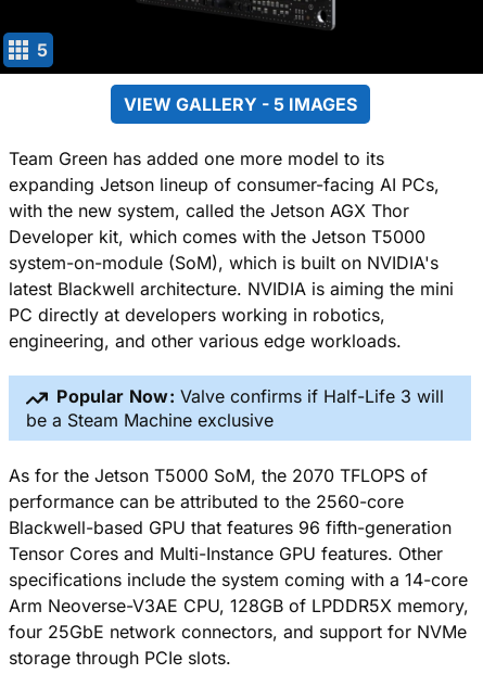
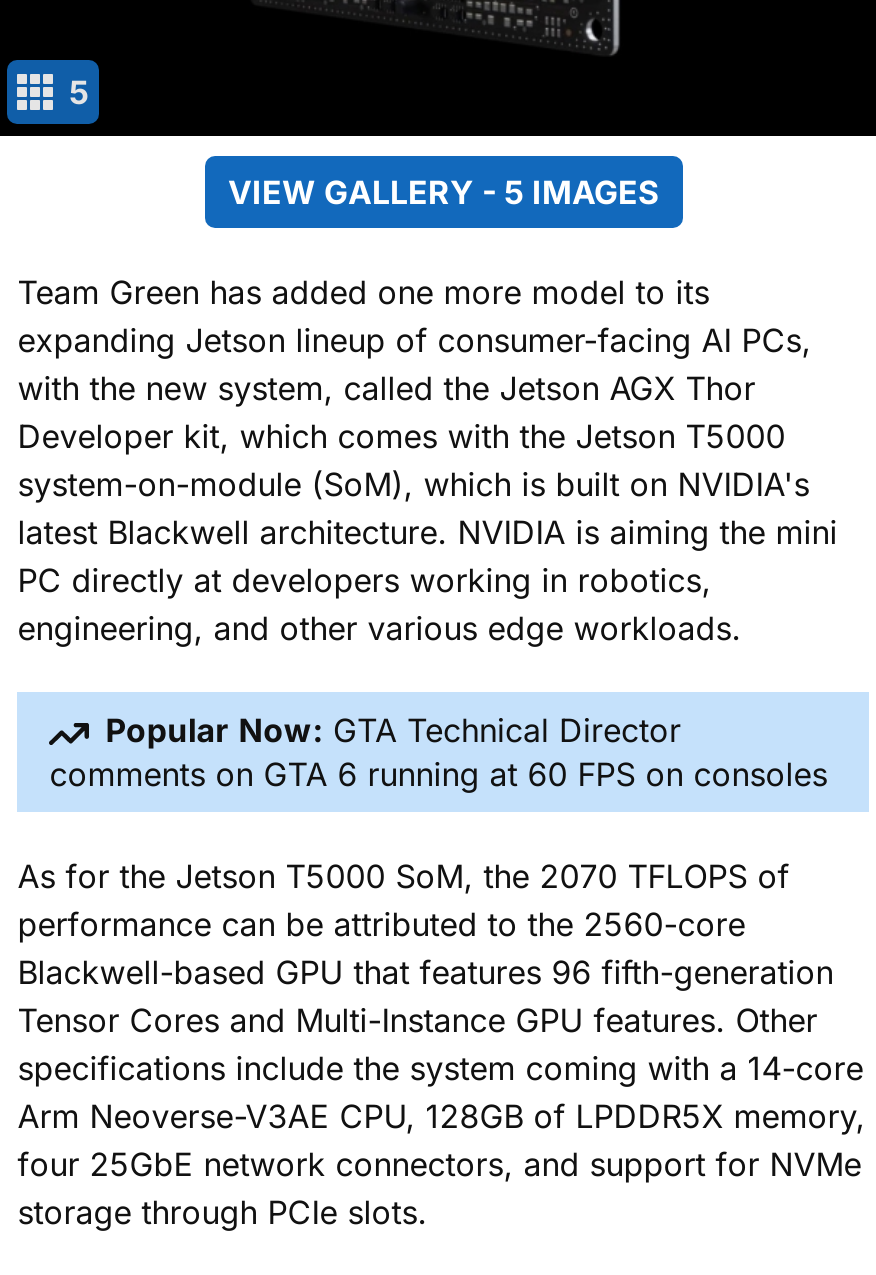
[26,385,444,431] Popular Now: Valve confirms if Half-Life 3 will | be a Steam Machine exclusive -> [49,710,827,793] Popular Now: GTA Technical Director | comments on GTA 6 running at 60 FPS on consoles

